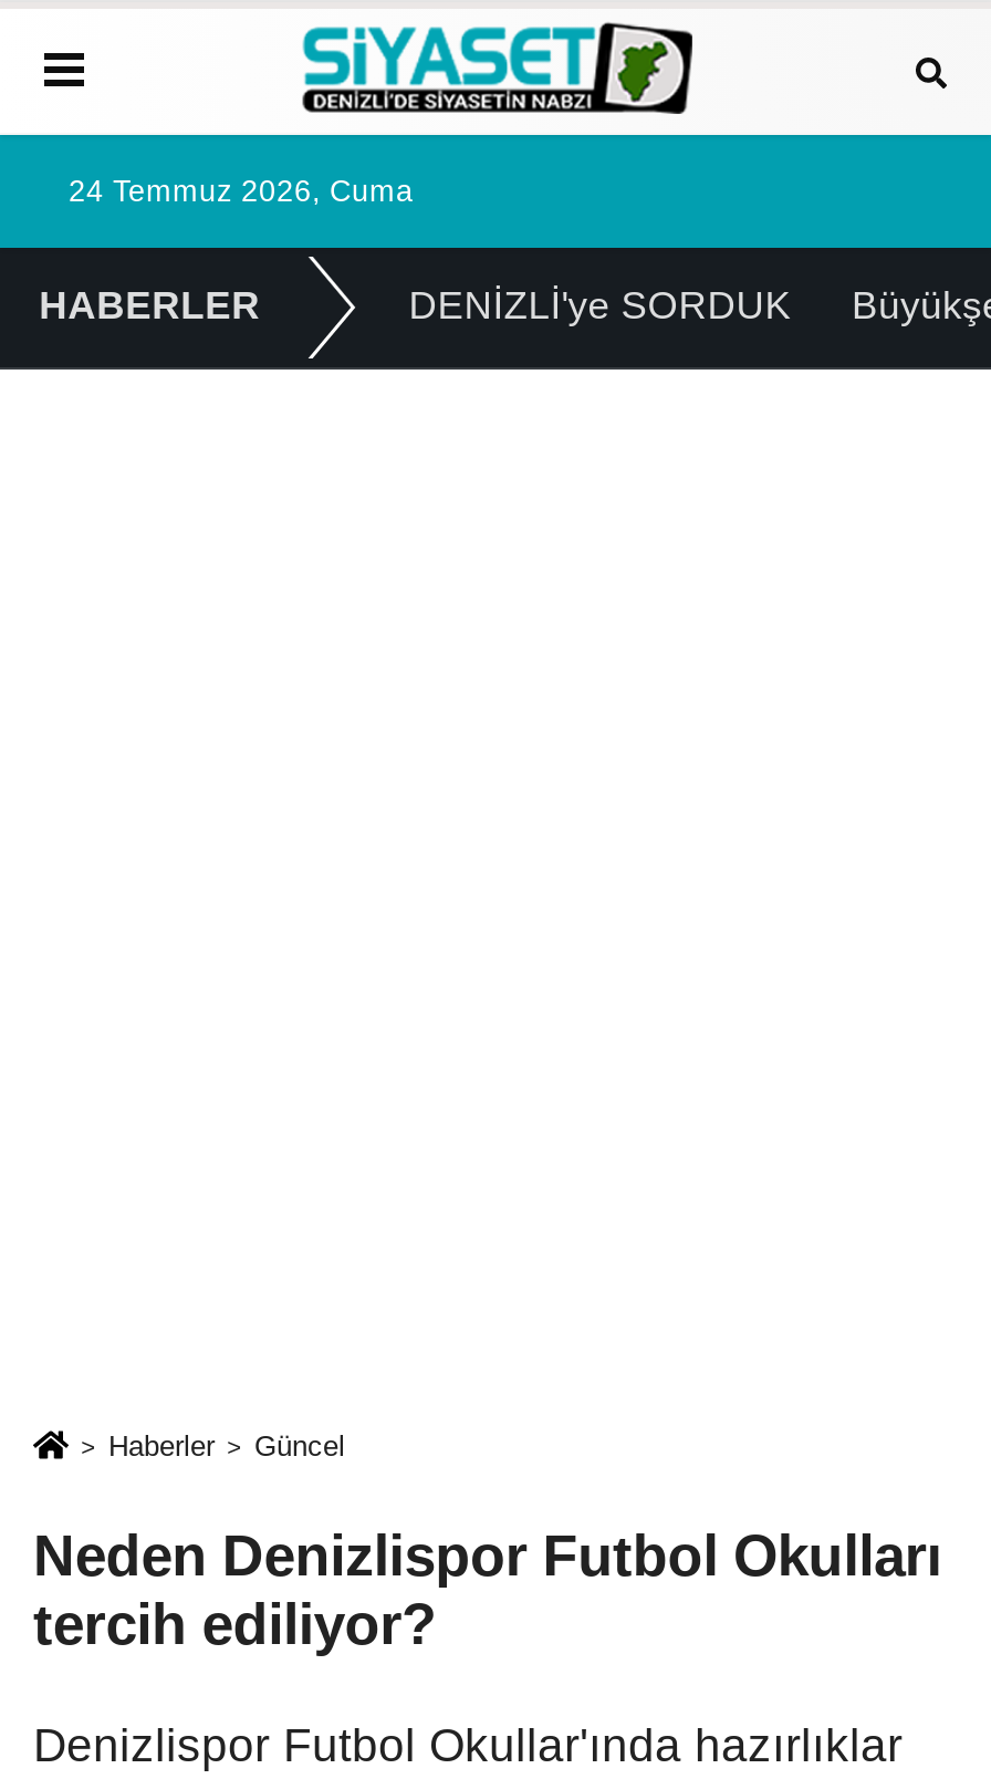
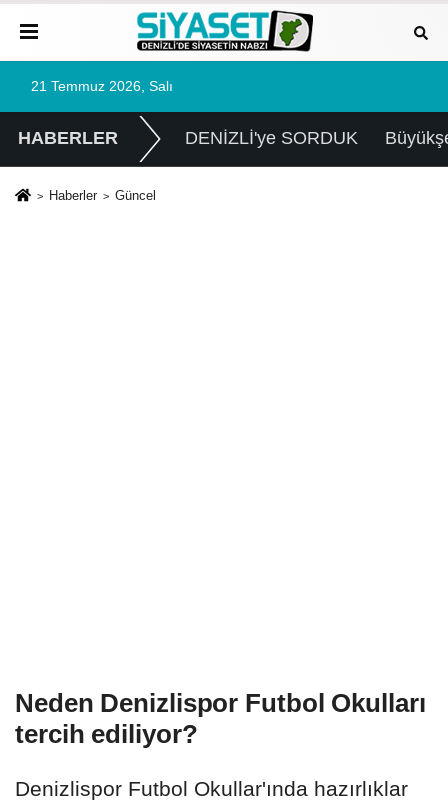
[69,175,414,208] 24 Temmuz 2026, Cuma -> [31,79,173,94] 21 Temmuz 2026, Salı
moved [108,1429,345,1462] -> [49,188,156,203]: Haberler | Güncel

